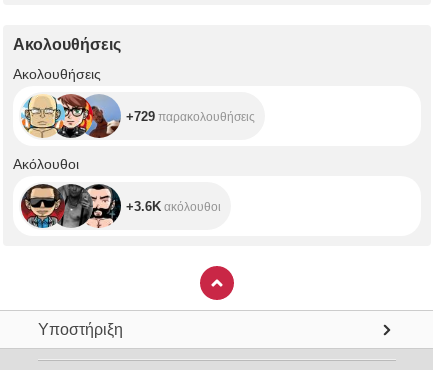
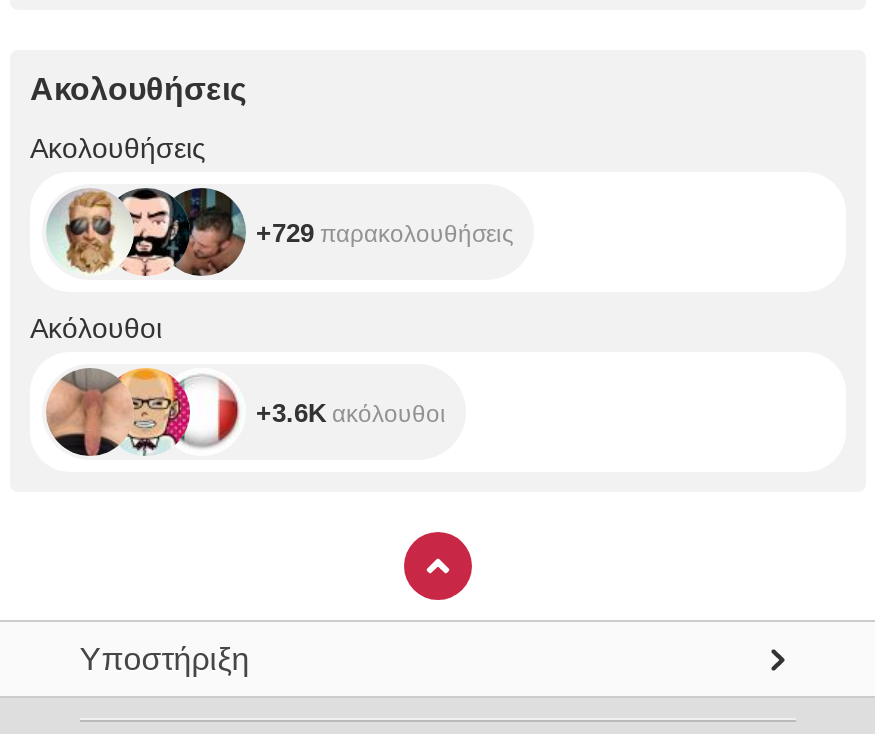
[21,93,121,139] [image] -> [48,186,246,278] [image]
[21,183,122,229] [image] -> [48,366,246,458] [image]

